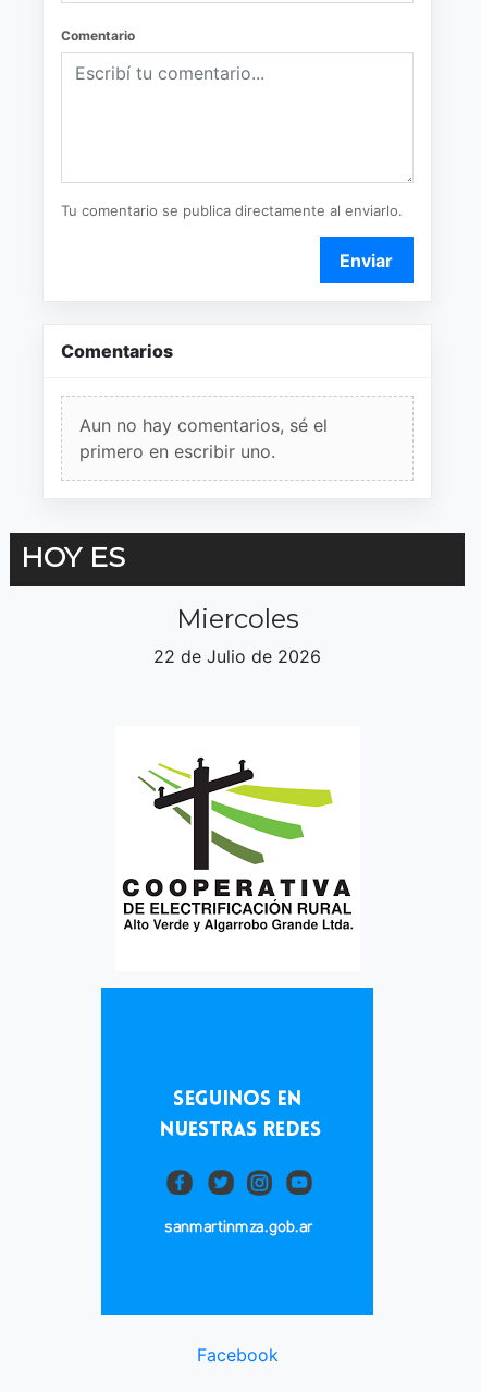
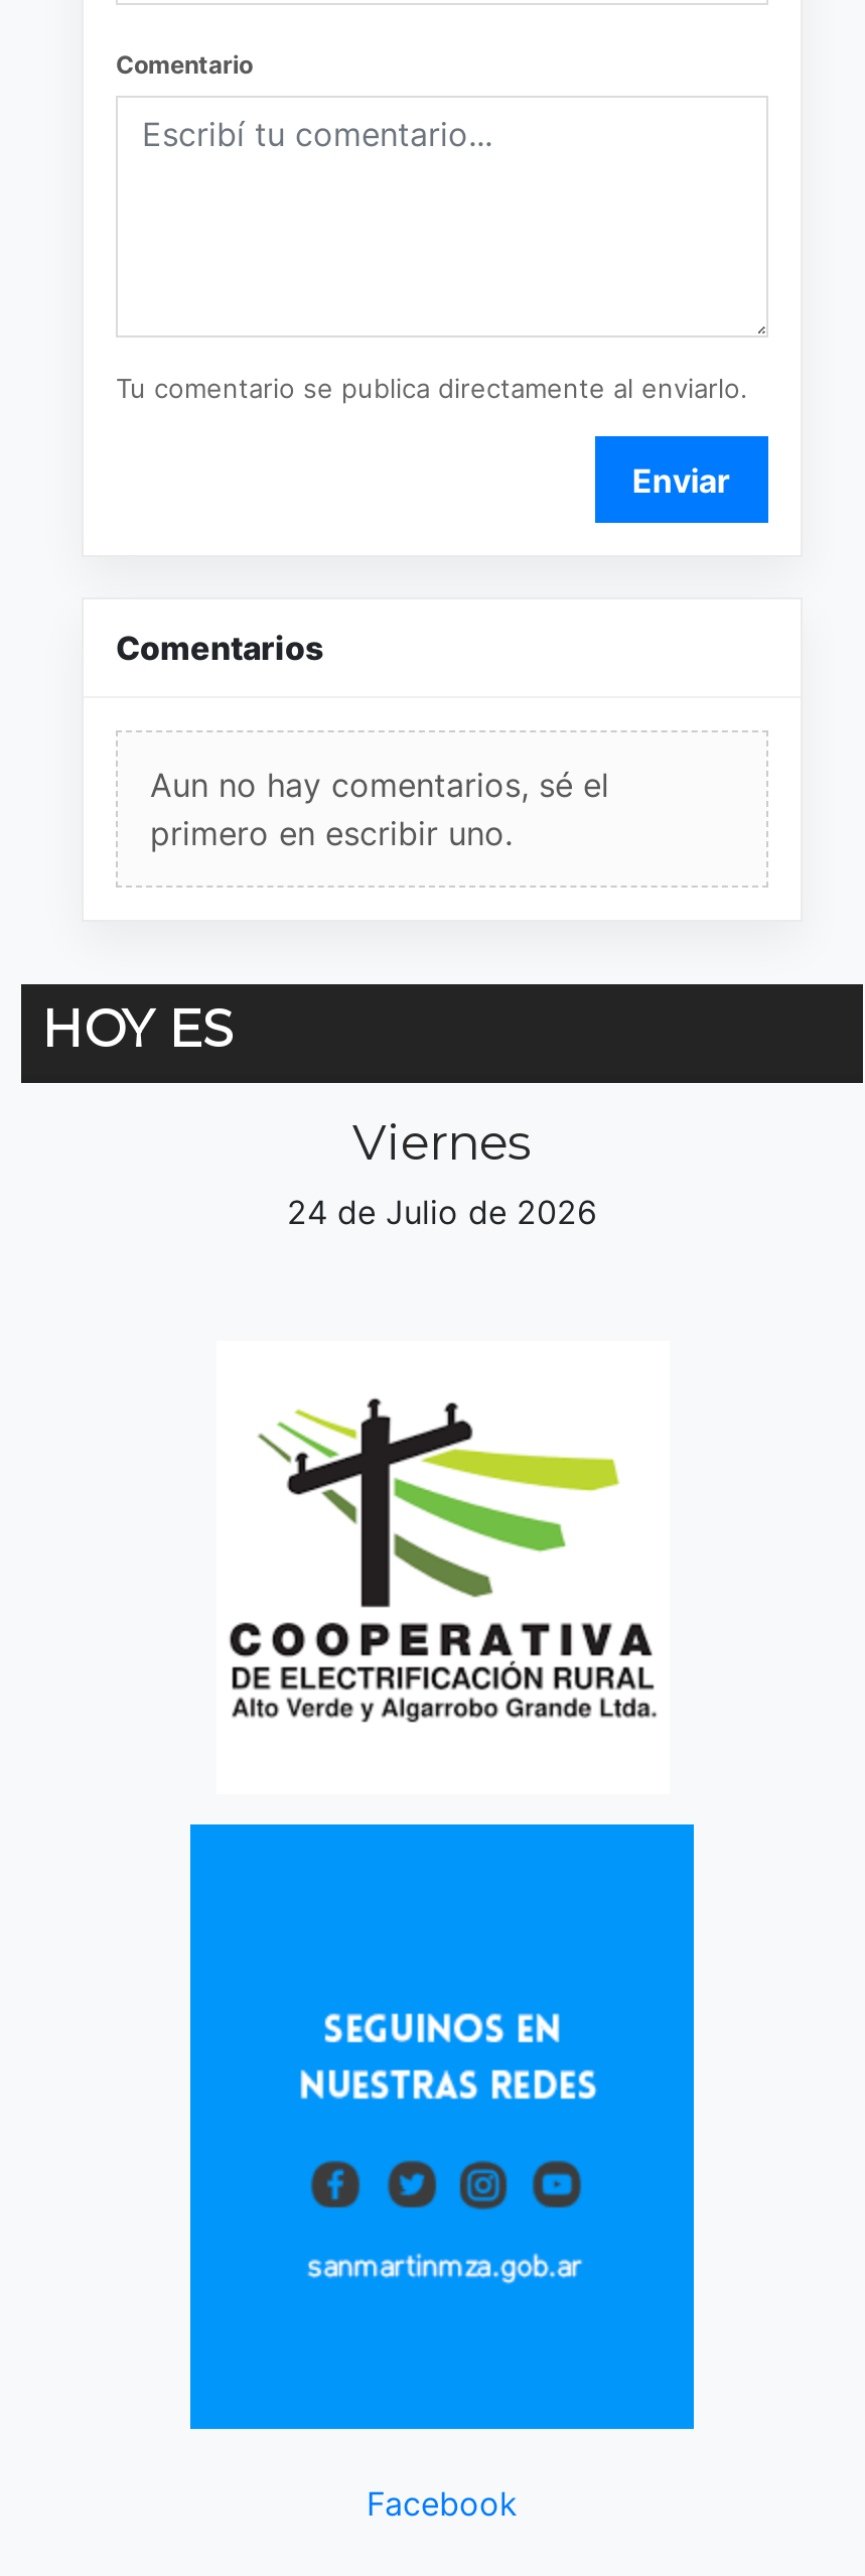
[153,603,321,668] Miercoles | 22 de Julio de 2026 -> [287,1114,597,1233] Viernes | 24 de Julio de 2026

